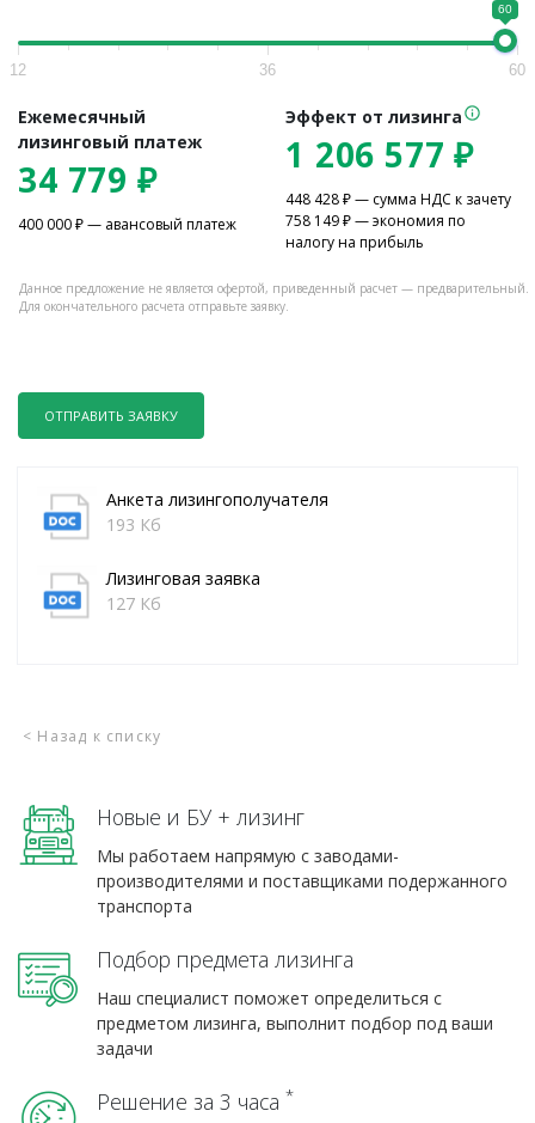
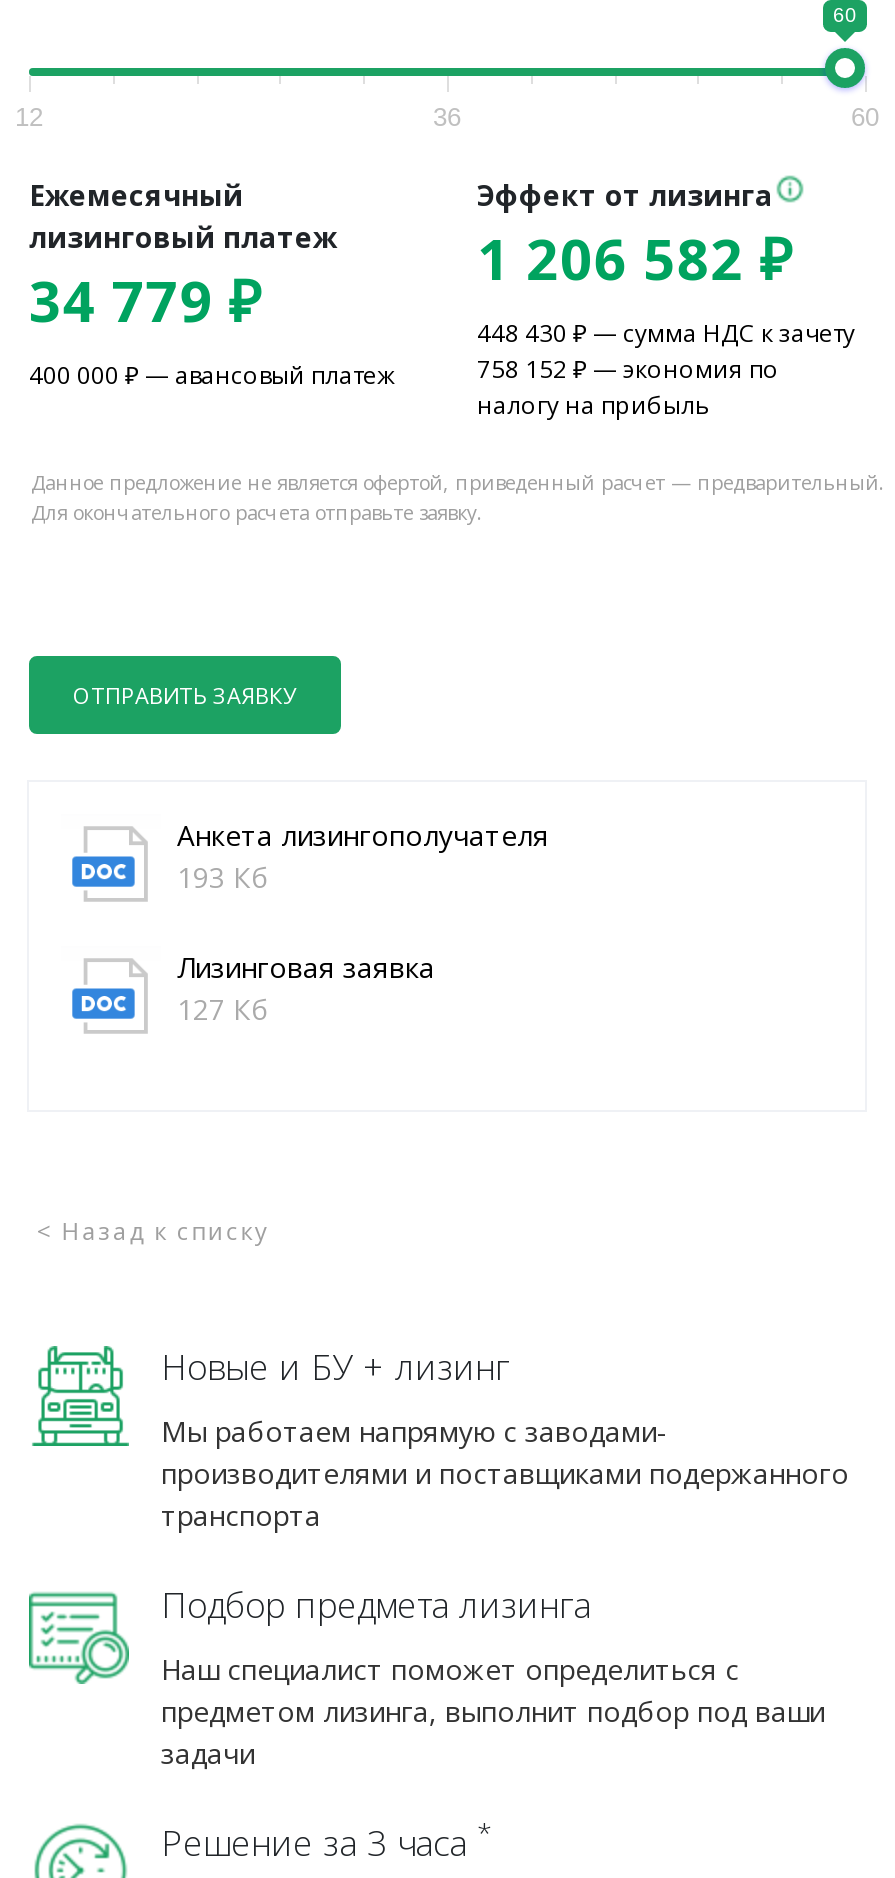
[285,132,474,177] 1 206 577 ₽ -> [477,220,793,296] 1 206 582 ₽
[285,189,511,209] 448 428 ₽ — сумма НДС к зачету -> [477,316,855,350] 448 430 ₽ — сумма НДС к зачету
[285,210,466,231] 758 149 ₽ — экономия по -> [477,352,779,386] 758 152 ₽ — экономия по

